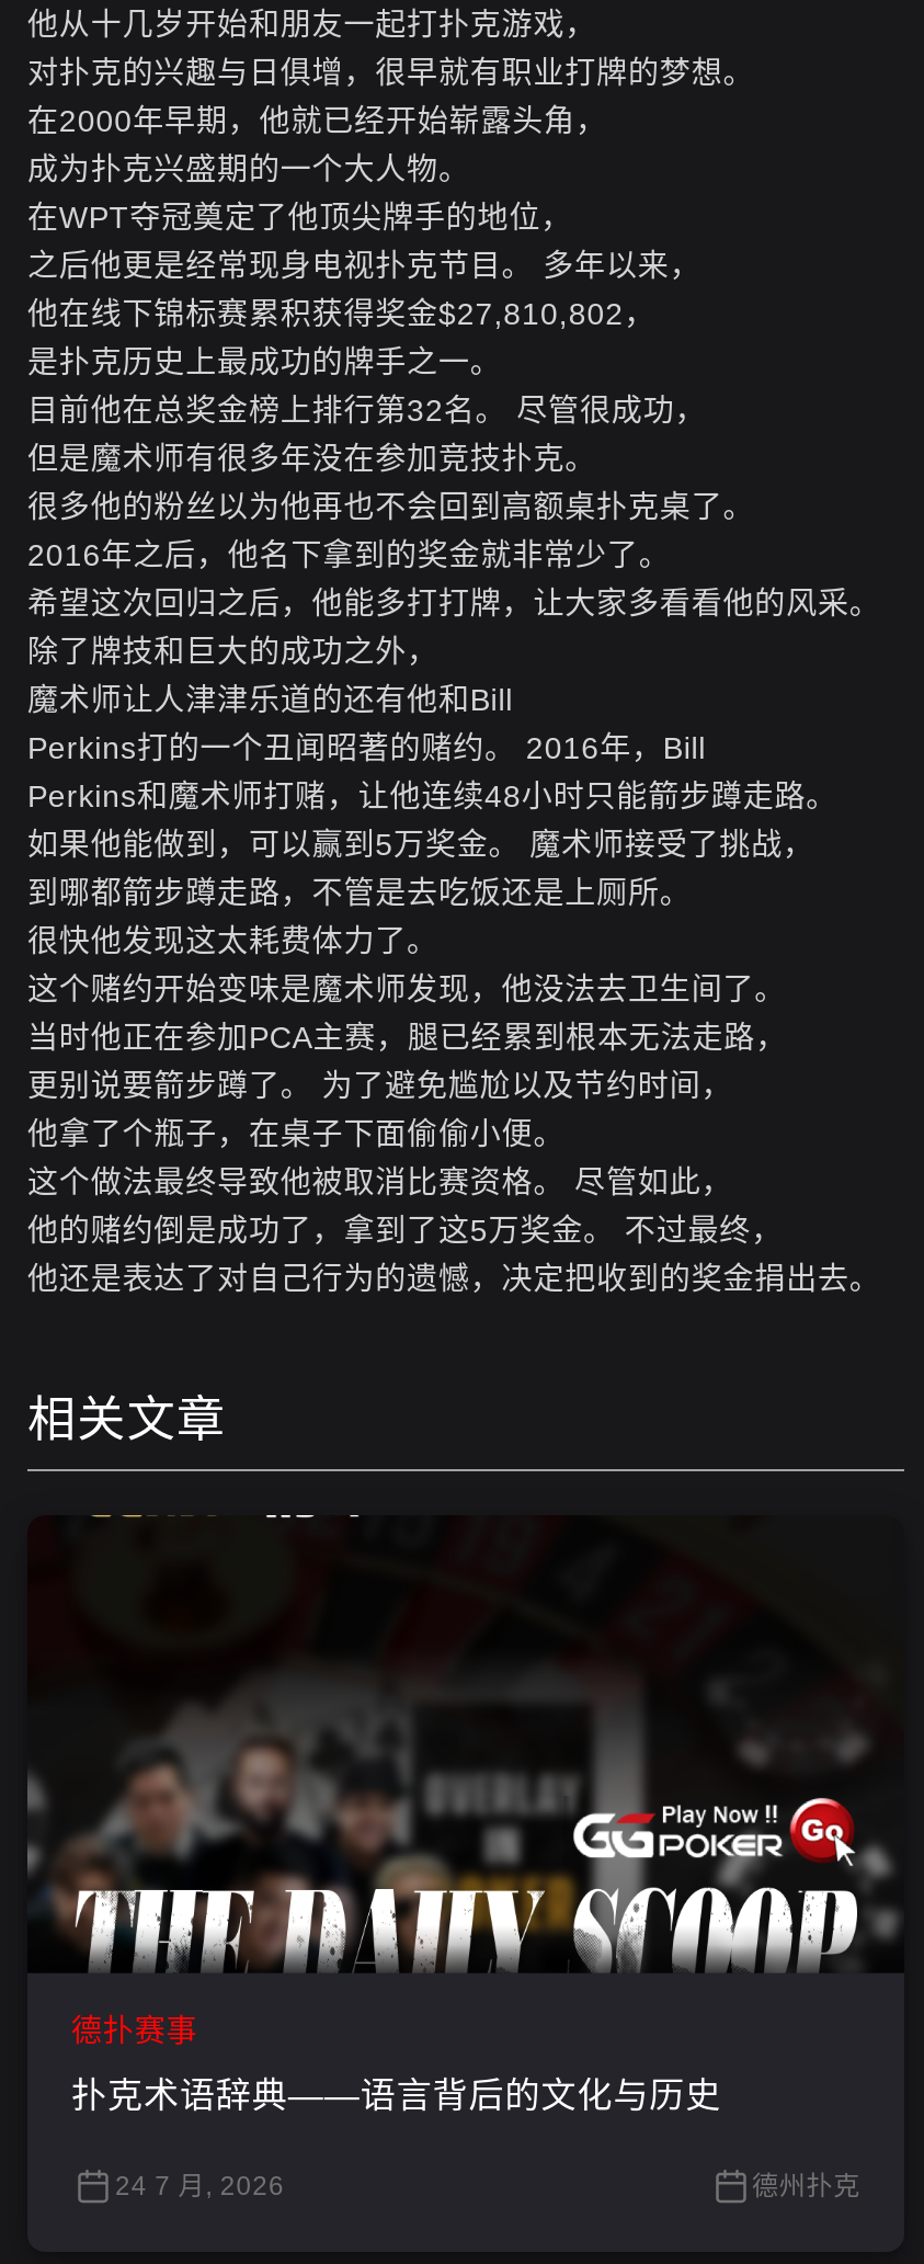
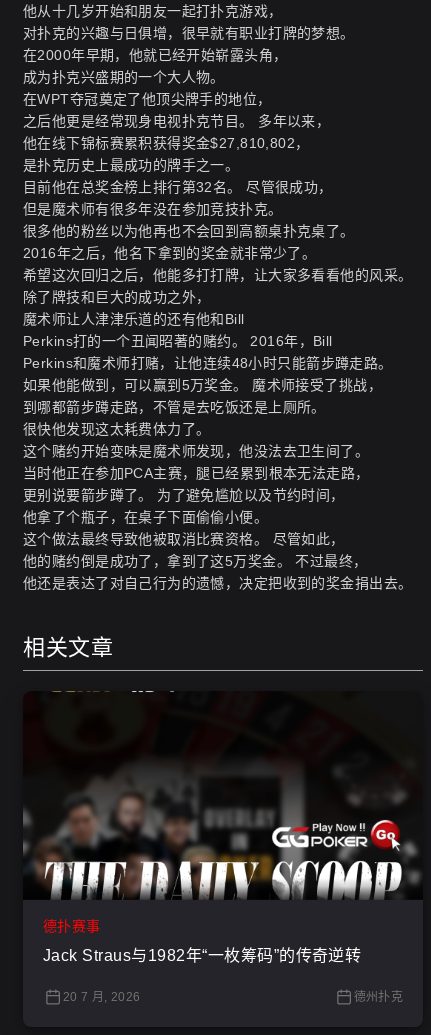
[71,2077,721,2115] 扑克术语辞典——语言背后的文化与历史 -> [43,947,361,964] Jack Straus与1982年“一枚筹码”的传奇逆转
[115,2172,285,2202] 24 7 月, 2026 -> [63,990,140,1004] 20 7 月, 2026

